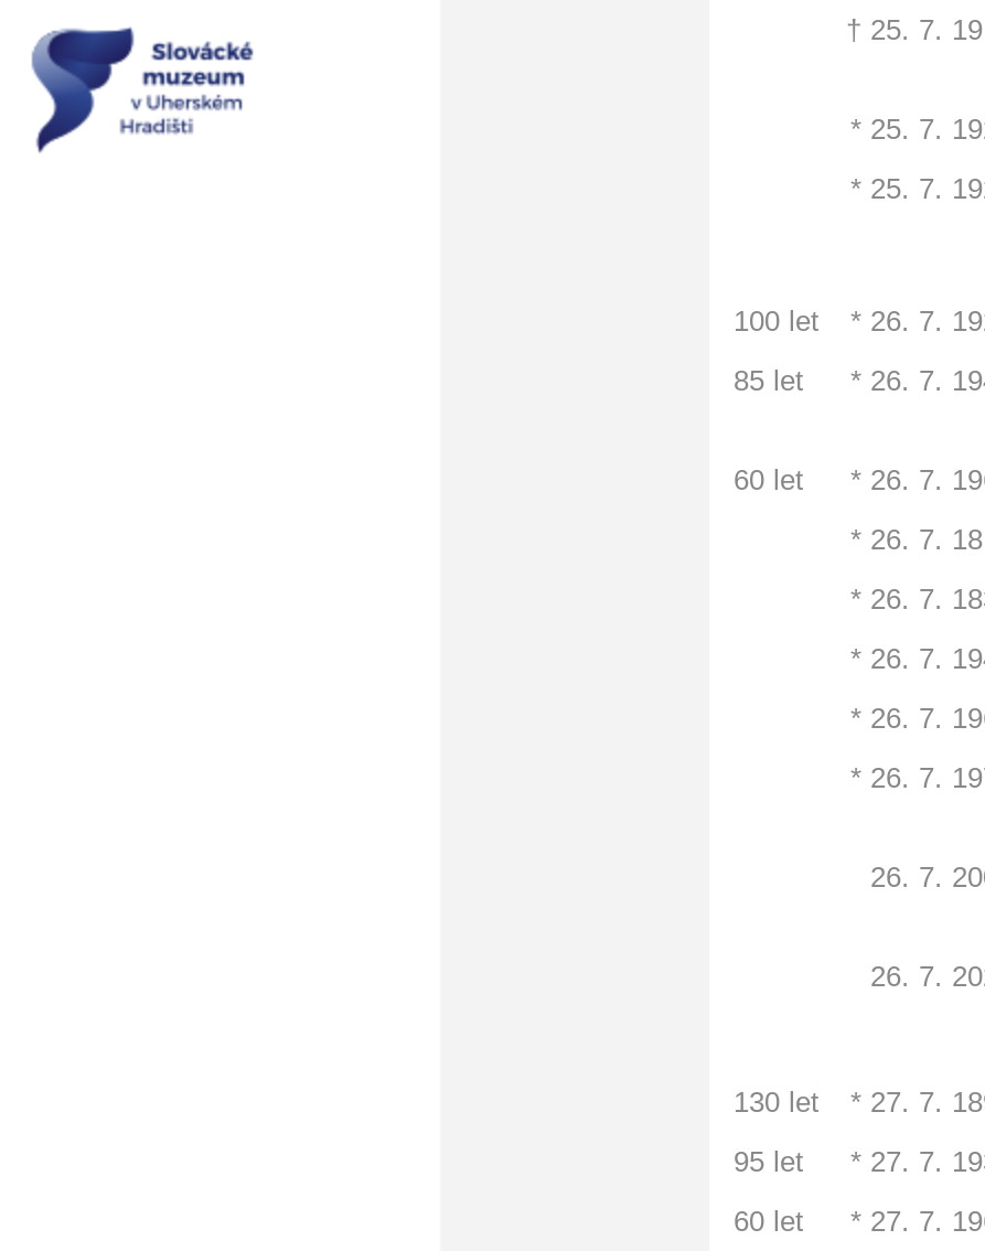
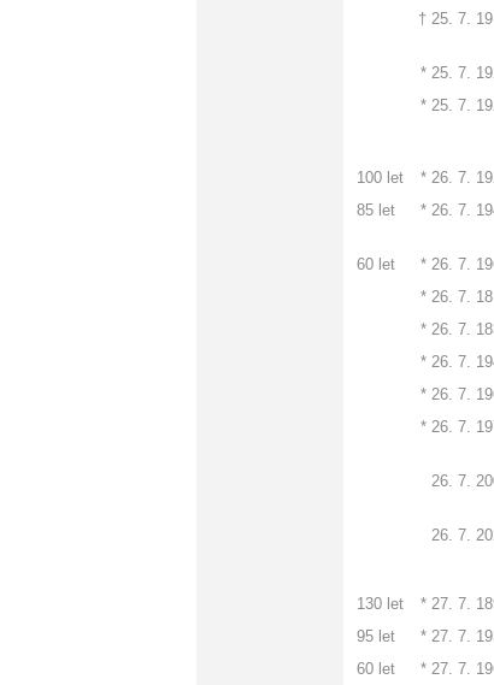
[30,24,255,154] [image] -> none

